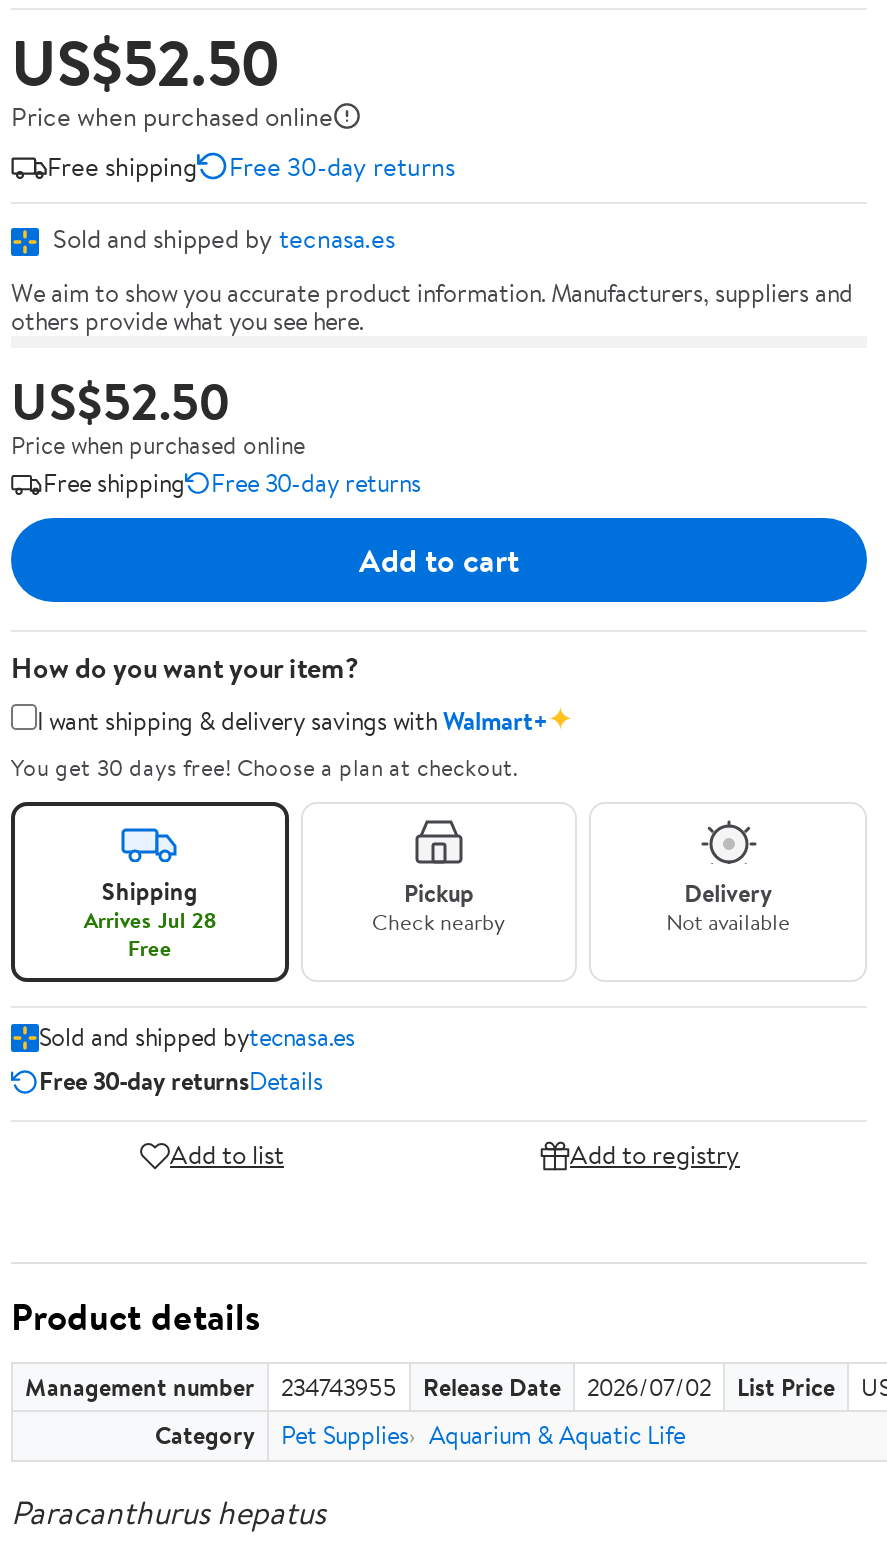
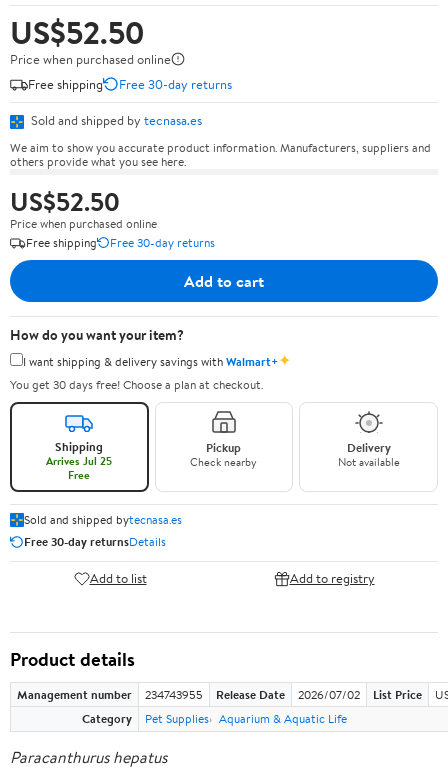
[84,904,216,936] Arrives Jul 28 -> [46,453,112,469] Arrives Jul 25

